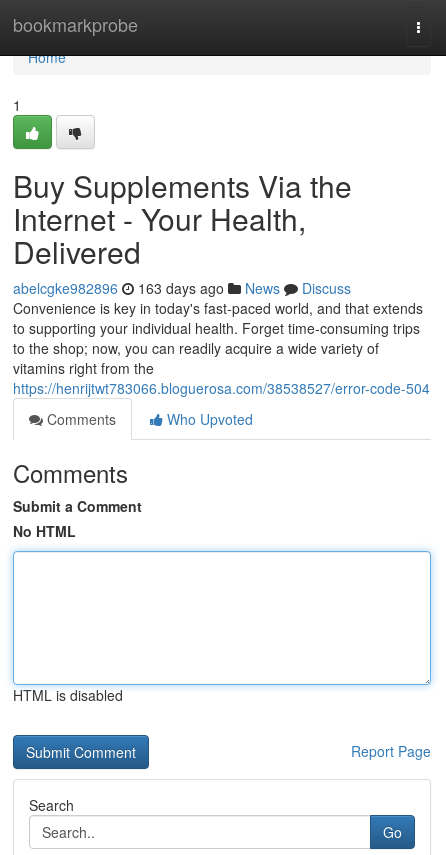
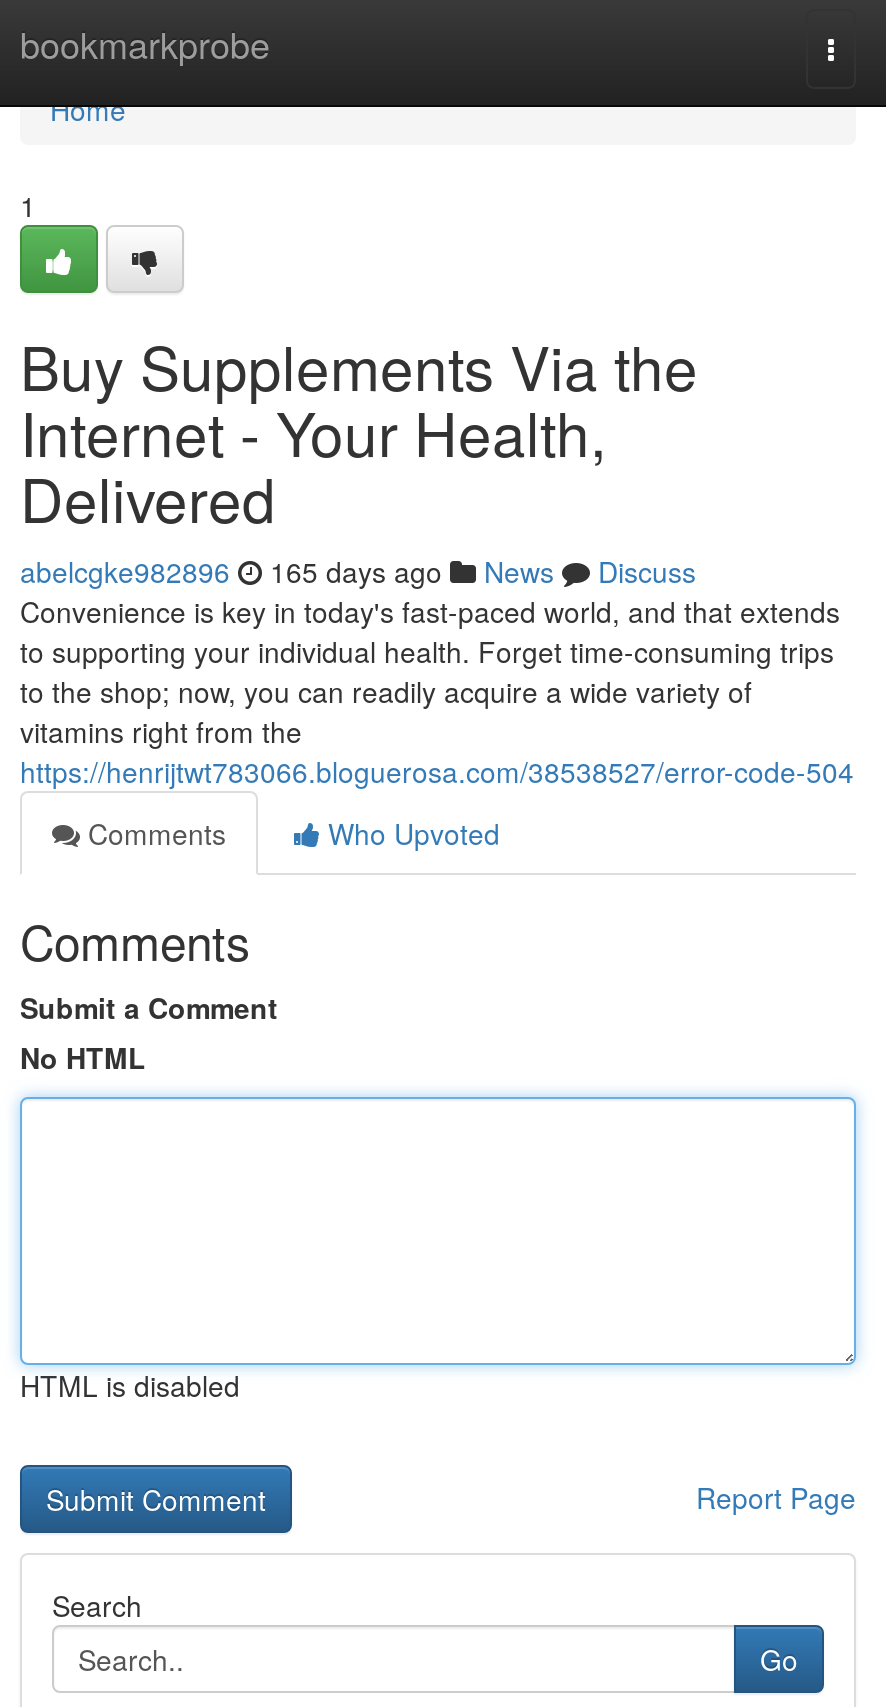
[13,278,351,298] abelcgke982896 163 days ago News Discuss -> [20,551,696,591] abelcgke982896 165 days ago News Discuss

